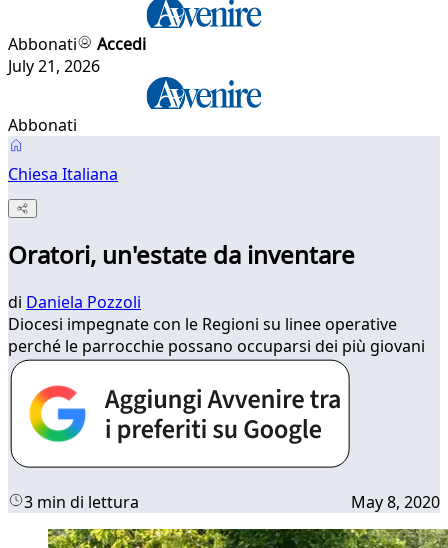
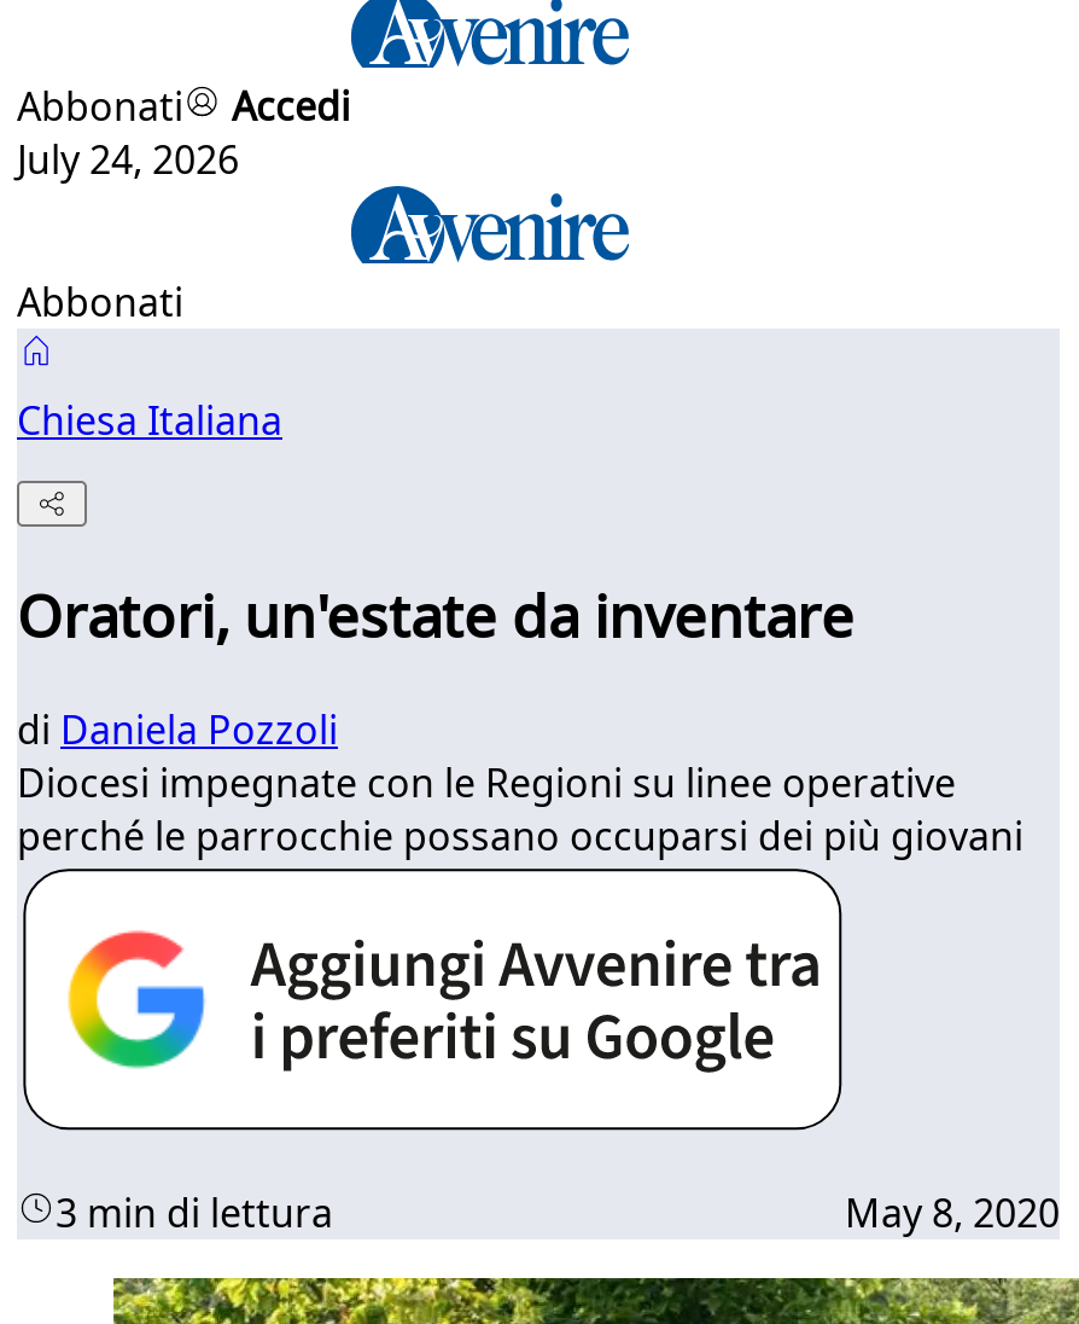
[8,55,100,77] July 21, 2026 -> [17,133,239,186] July 24, 2026

